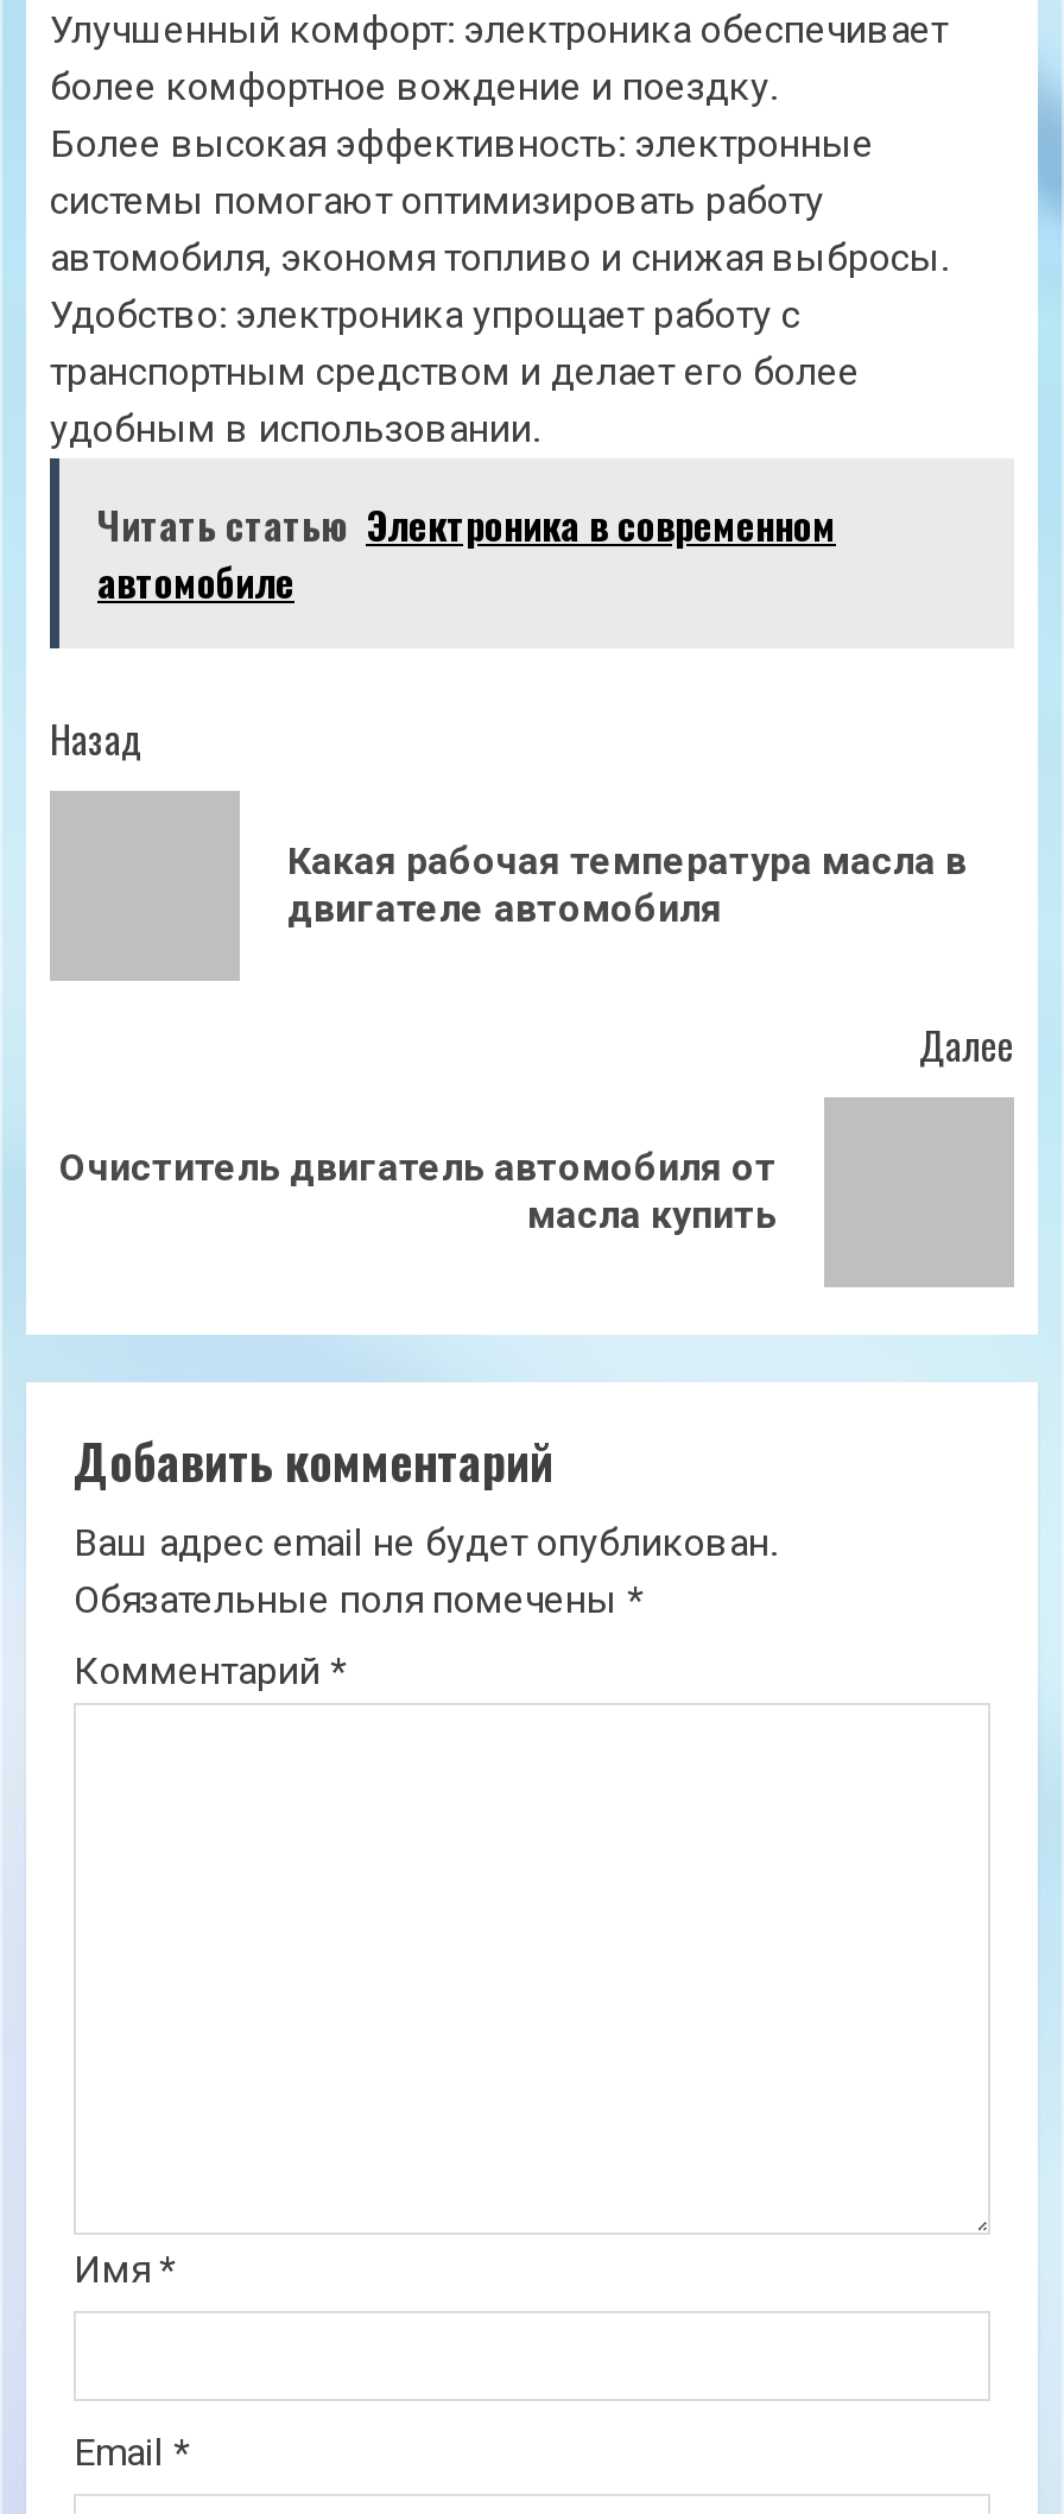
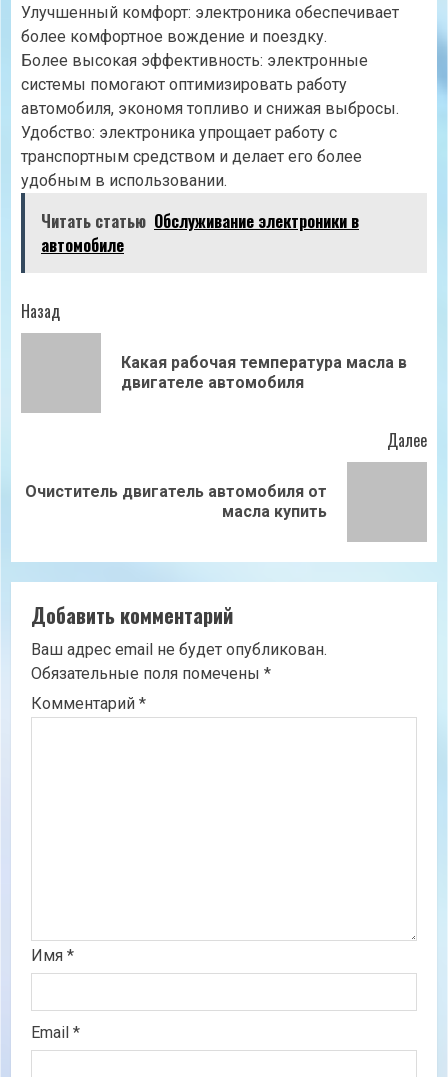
[97,496,836,553] Читать статью Электроника в современном -> [41,209,359,233] Читать статью Обслуживание электроники в

